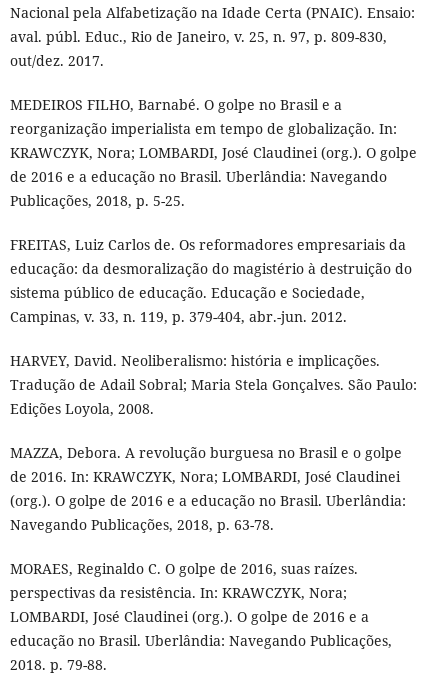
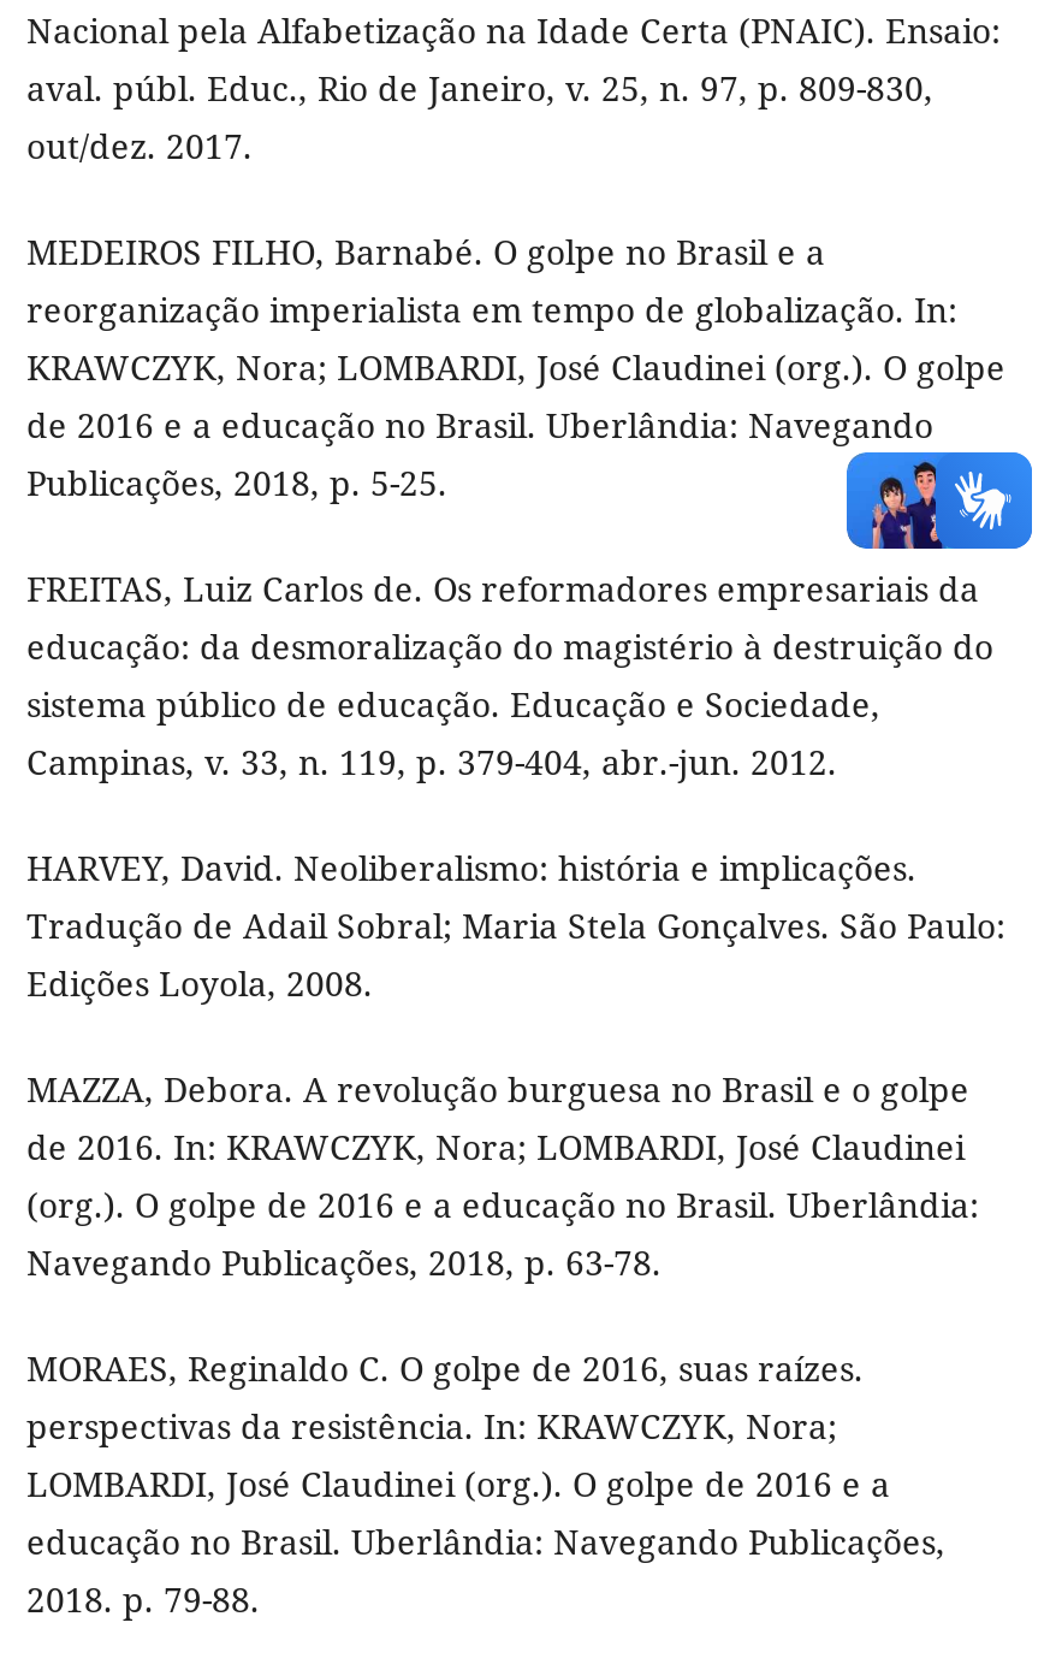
none -> [844,450,1034,551] [image]

